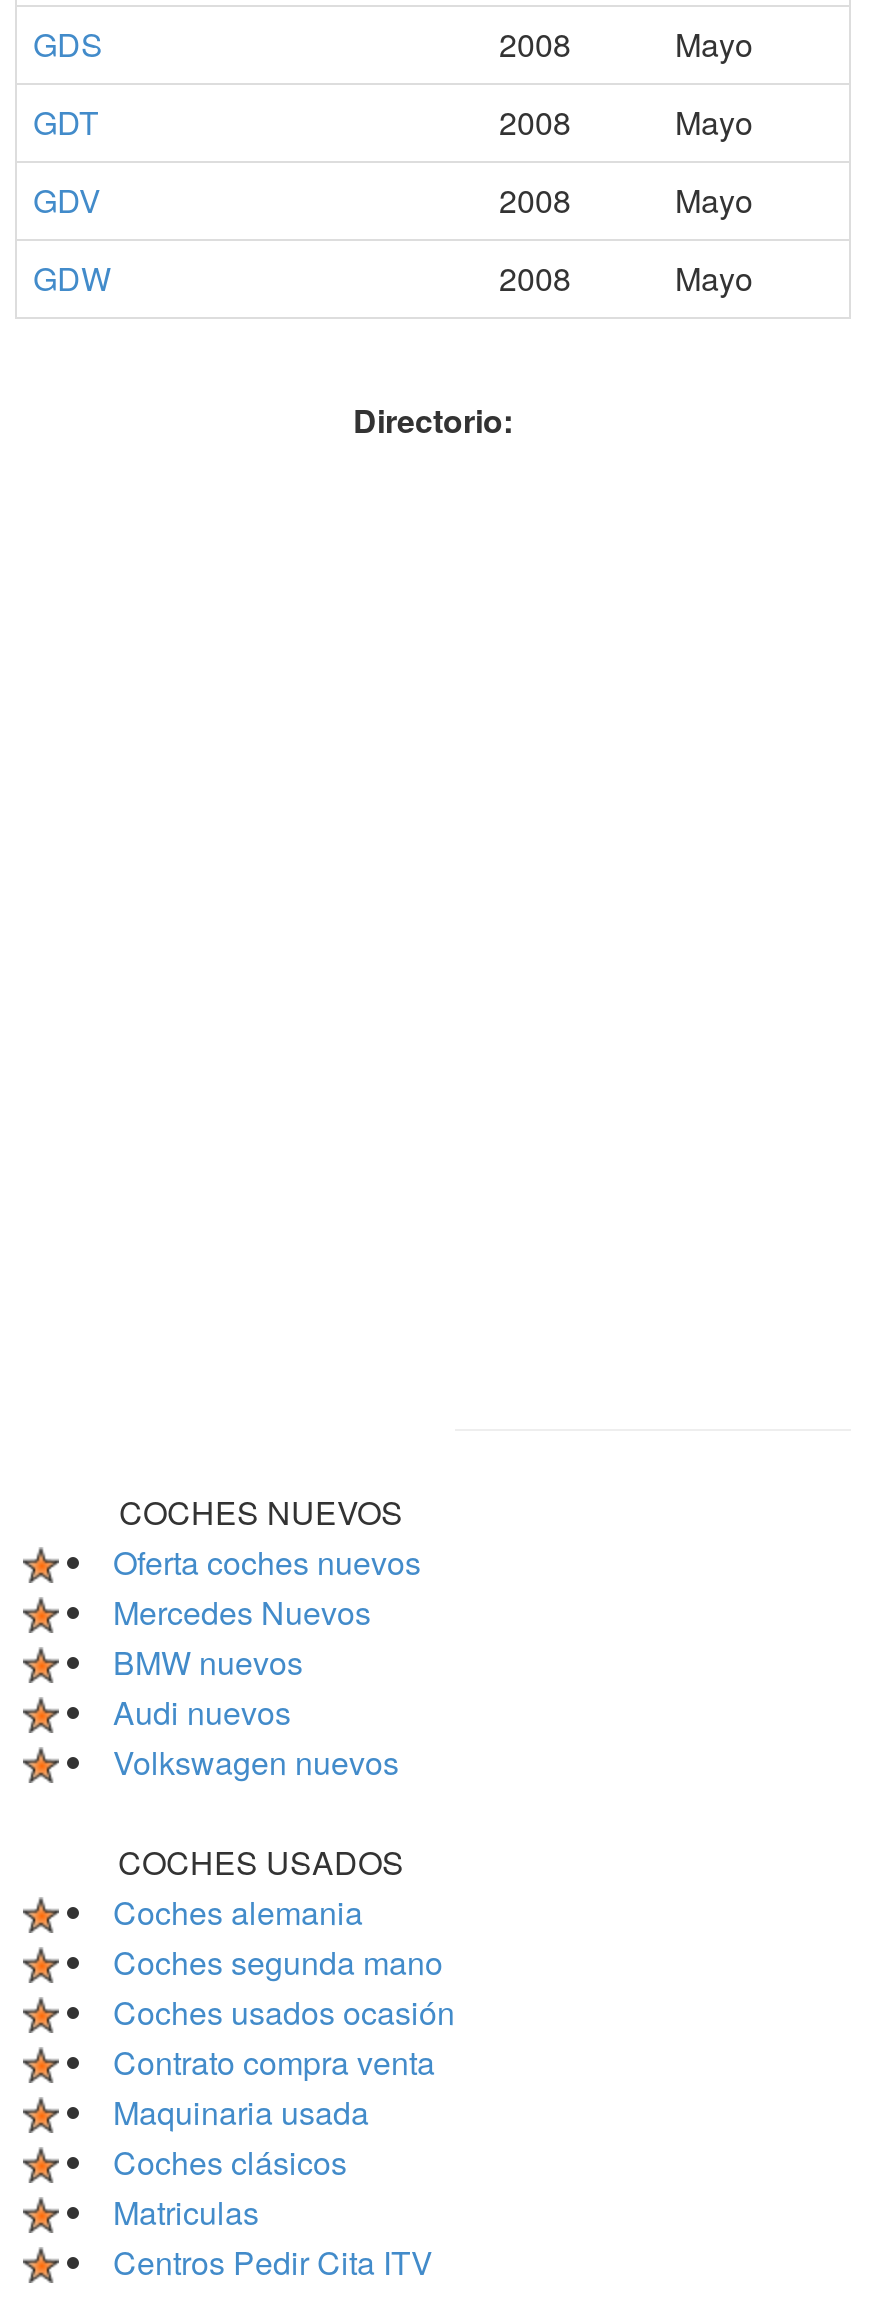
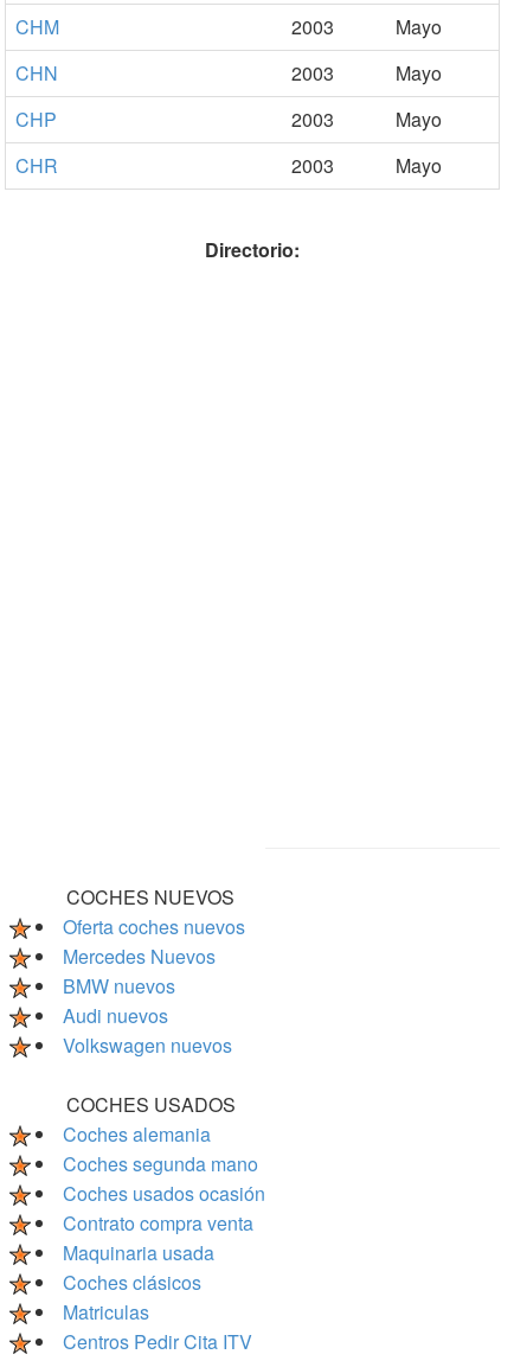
[33,20,571,66] GDS | 2008 -> [15,13,334,40] CHM | 2003
[33,98,571,144] GDT | 2008 -> [15,59,334,86] CHN | 2003
[33,176,571,222] GDV | 2008 -> [15,105,334,132] CHP | 2003
[33,254,571,300] GDW | 2008 -> [15,151,334,179] CHR | 2003

